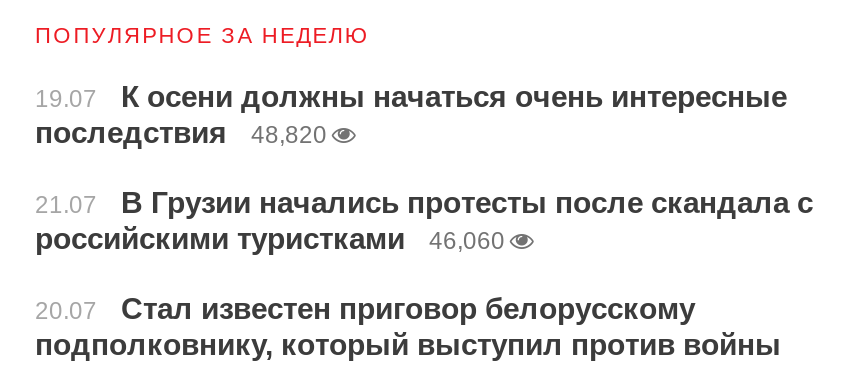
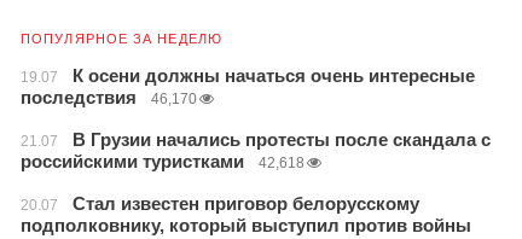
[35,115,327,149] последствия 48,820 -> [21,87,197,107] последствия 46,170
[35,221,505,255] российскими туристками 46,060 -> [21,151,304,171] российскими туристками 42,618

